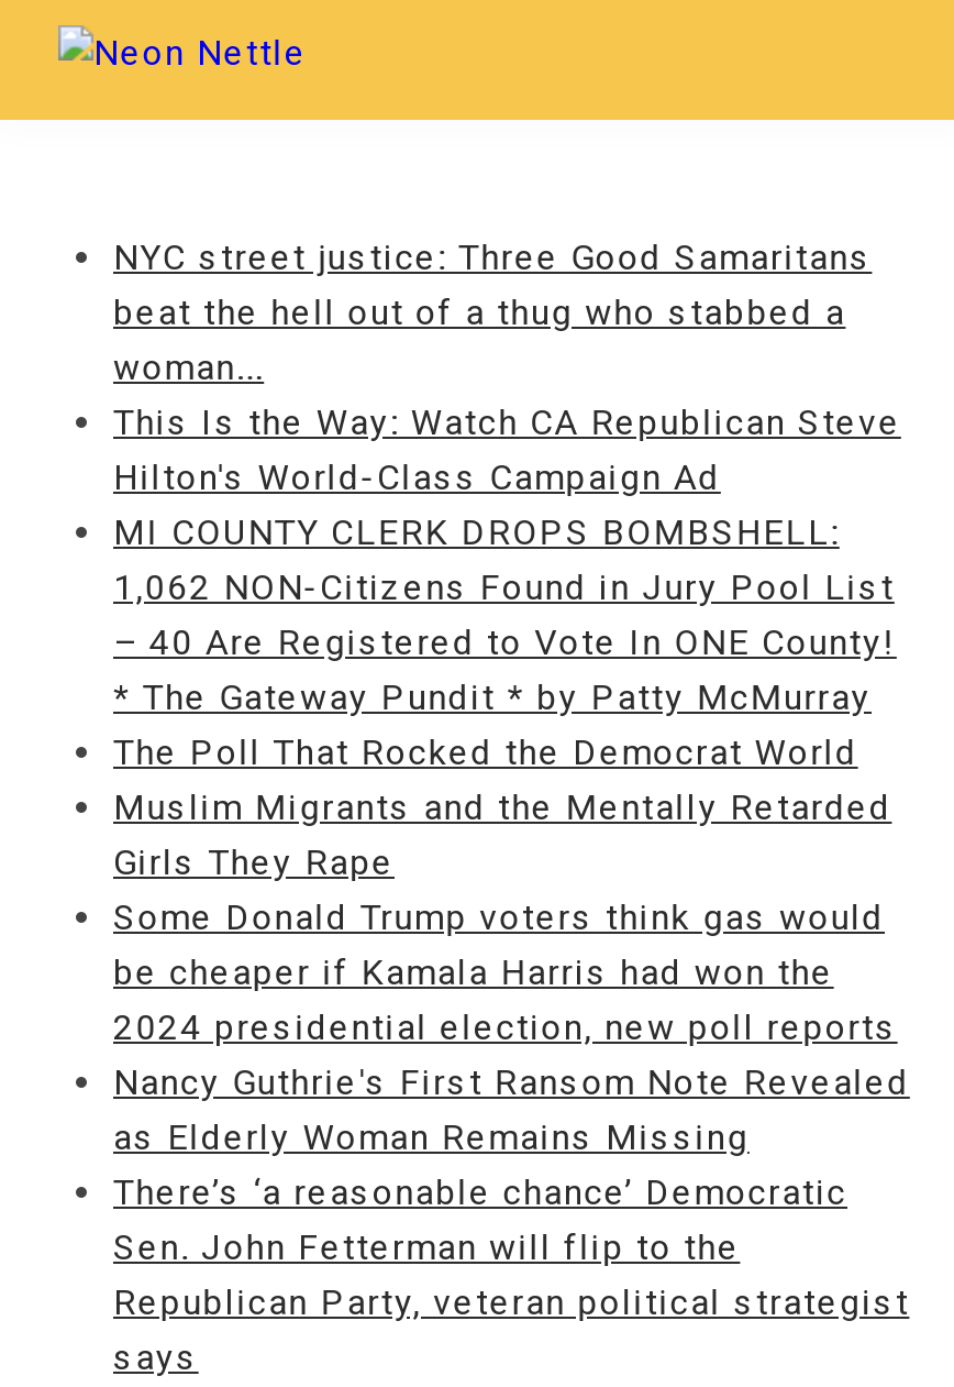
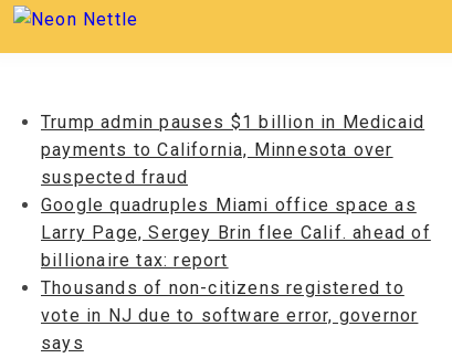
[113,236,910,1323] NYC street justice: Three Good Samaritans | beat the hell out of a thug who stabbed a | woman... | This Is the Way: Watch CA Republican Steve | Hilton's World-Class Campaign Ad | MI COUNTY CLERK DROPS BOMBSHELL: | 1,062 NON-Citizens Found in Jury Pool List | – 40 Are Registered to Vote In ONE County! | * The Gateway Pundit * by Patty McMurray | The Poll That Rocked the Democrat World | Muslim Migrants and the Mentally Retarded | Girls They Rape | Some Donald Trump voters think gas would | be cheaper if Kamala Harris had won the | 2024 presidential election, new poll reports | Nancy Guthrie's First Ransom Note Revealed | as Elderly Woman Remains Missing | There’s ‘a reasonable chance’ Democratic | Sen. John Fetterman will flip to the | Republican Party, veteran political strategist -> [41,112,431,326] Trump admin pauses $1 billion in Medicaid | payments to California, Minnesota over | suspected fraud | Google quadruples Miami office space as | Larry Page, Sergey Brin flee Calif. ahead of | billionaire tax: report | Thousands of non-citizens registered to | vote in NJ due to software error, governor

